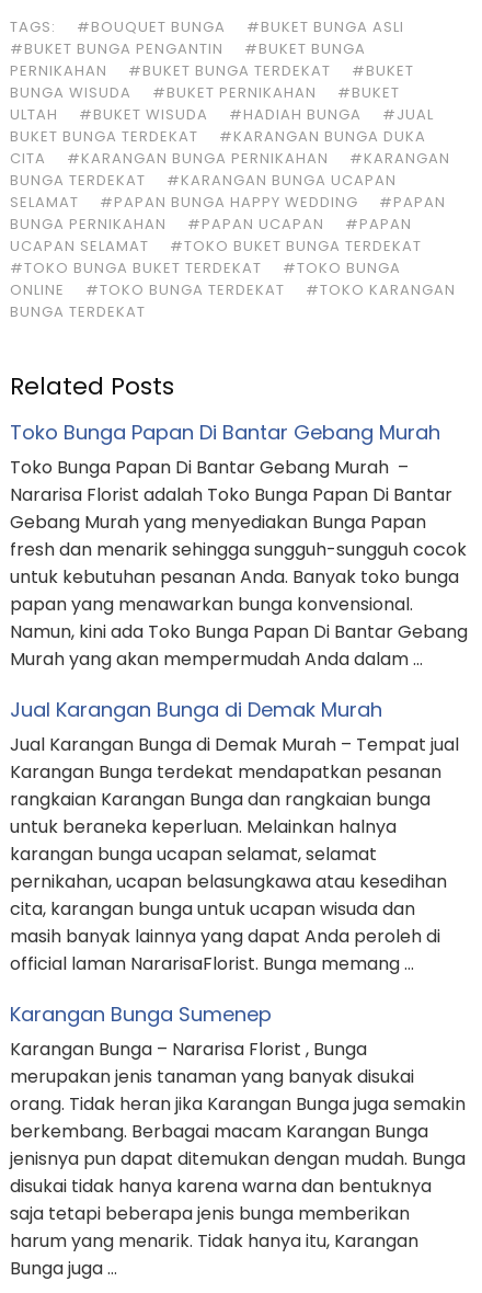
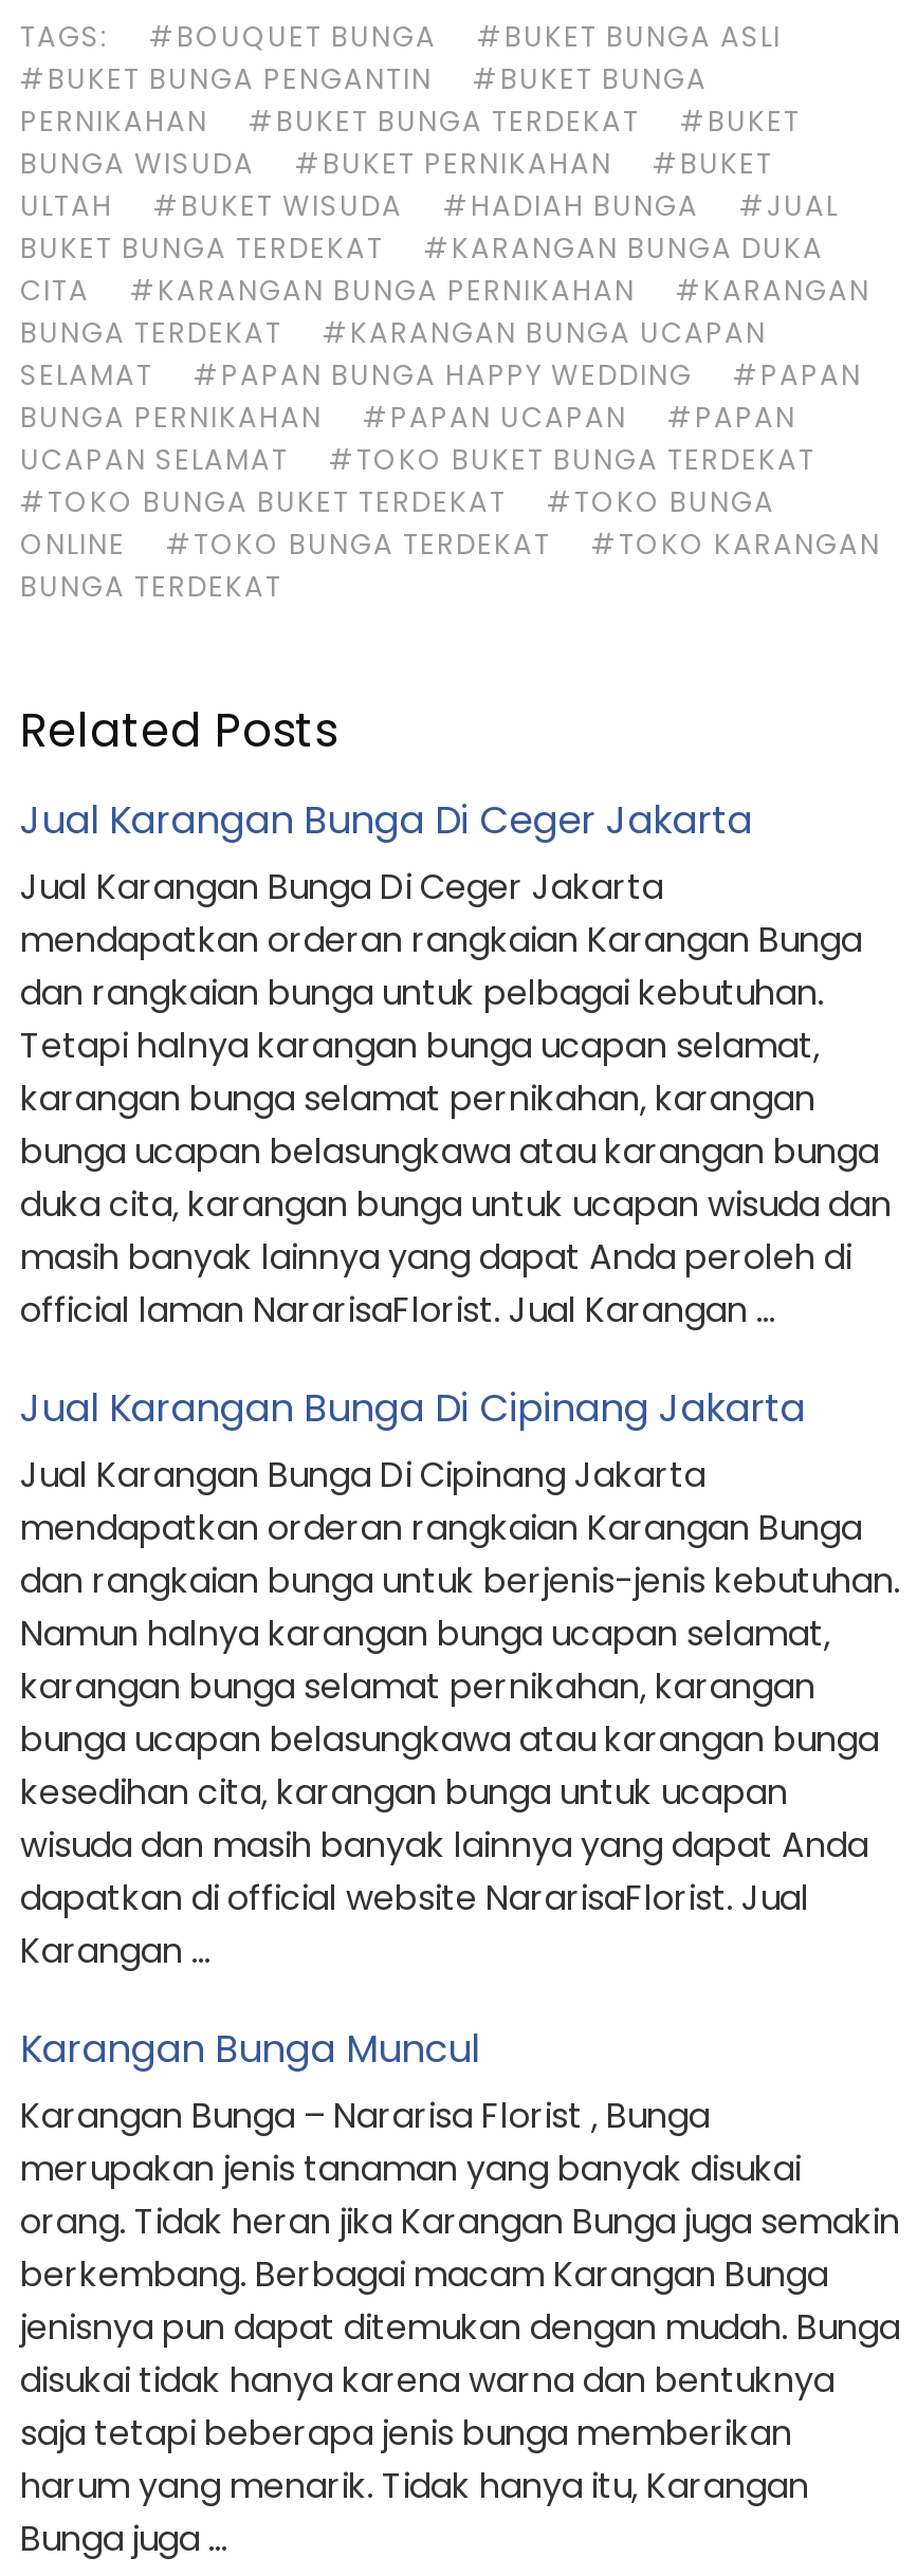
[10,418,468,921] Toko Bunga Papan Di Bantar Gebang Murah | Toko Bunga Papan Di Bantar Gebang Murah – | Nararisa Florist adalah Toko Bunga Papan Di Bantar | Gebang Murah yang menyediakan Bunga Papan | fresh dan menarik sehingga sungguh-sungguh cocok | untuk kebutuhan pesanan Anda. Banyak toko bunga | papan yang menawarkan bunga konvensional. | Namun, kini ada Toko Bunga Papan Di Bantar Gebang | Murah yang akan mempermudah Anda dalam … | Jual Karangan Bunga di Demak Murah | Jual Karangan Bunga di Demak Murah – Tempat jual | Karangan Bunga terdekat mendapatkan pesanan | rangkaian Karangan Bunga dan rangkaian bunga | untuk beraneka keperluan. Melainkan halnya | karangan bunga ucapan selamat, selamat | pernikahan, ucapan belasungkawa atau kesedihan | cita, karangan bunga untuk ucapan wisuda dan -> [20,792,892,1228] Jual Karangan Bunga Di Ceger Jakarta | Jual Karangan Bunga Di Ceger Jakarta | mendapatkan orderan rangkaian Karangan Bunga | dan rangkaian bunga untuk pelbagai kebutuhan. | Tetapi halnya karangan bunga ucapan selamat, | karangan bunga selamat pernikahan, karangan | bunga ucapan belasungkawa atau karangan bunga | duka cita, karangan bunga untuk ucapan wisuda dan
moved [10,923,440,949] -> [20,1232,851,1281]: masih banyak lainnya yang dapat Anda peroleh di
[10,951,414,1027] official laman NararisaFlorist. Bunga memang … | Karangan Bunga Sumenep -> [20,1285,900,2074] official laman NararisaFlorist. Jual Karangan … | Jual Karangan Bunga Di Cipinang Jakarta | Jual Karangan Bunga Di Cipinang Jakarta | mendapatkan orderan rangkaian Karangan Bunga | dan rangkaian bunga untuk berjenis-jenis kebutuhan. | Namun halnya karangan bunga ucapan selamat, | karangan bunga selamat pernikahan, karangan | bunga ucapan belasungkawa atau karangan bunga | kesedihan cita, karangan bunga untuk ucapan | wisuda dan masih banyak lainnya yang dapat Anda | dapatkan di official website NararisaFlorist. Jual | Karangan … | Karangan Bunga Muncul

